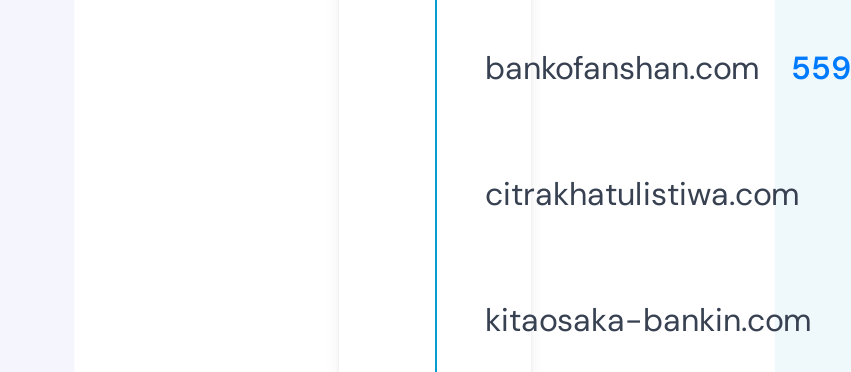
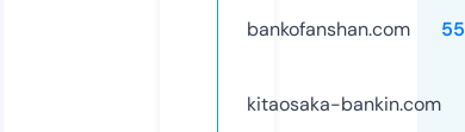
[485,173,799,215] citrakhatulistiwa.com -> none

